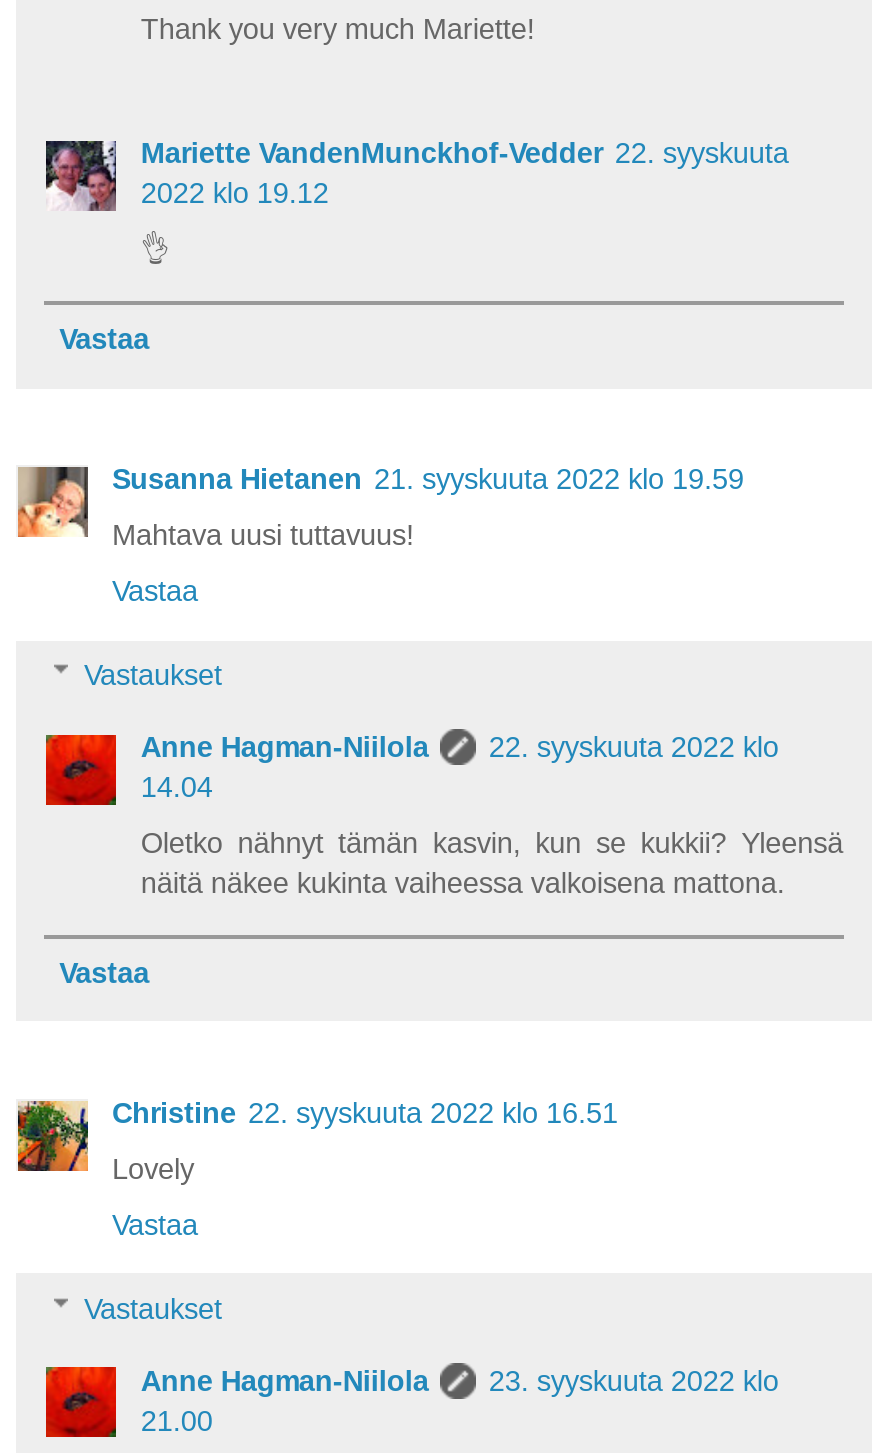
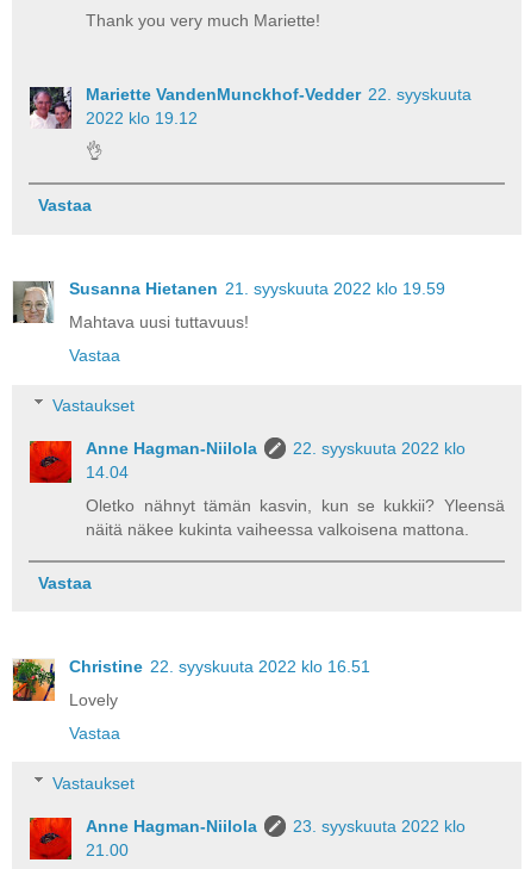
[16,465,90,539] [image] -> [12,280,55,324] [image]

